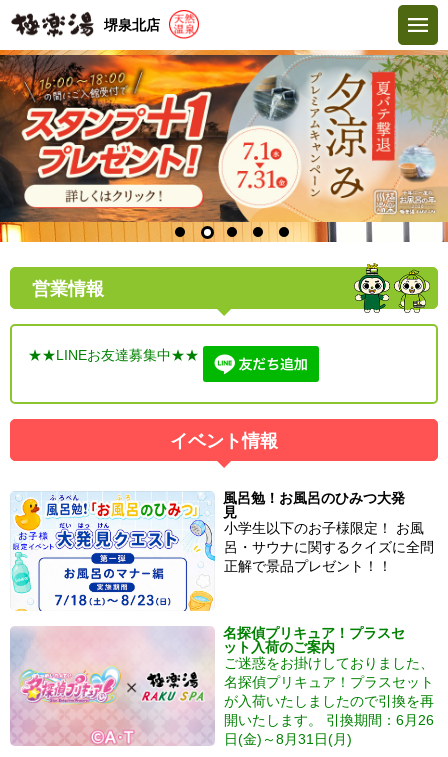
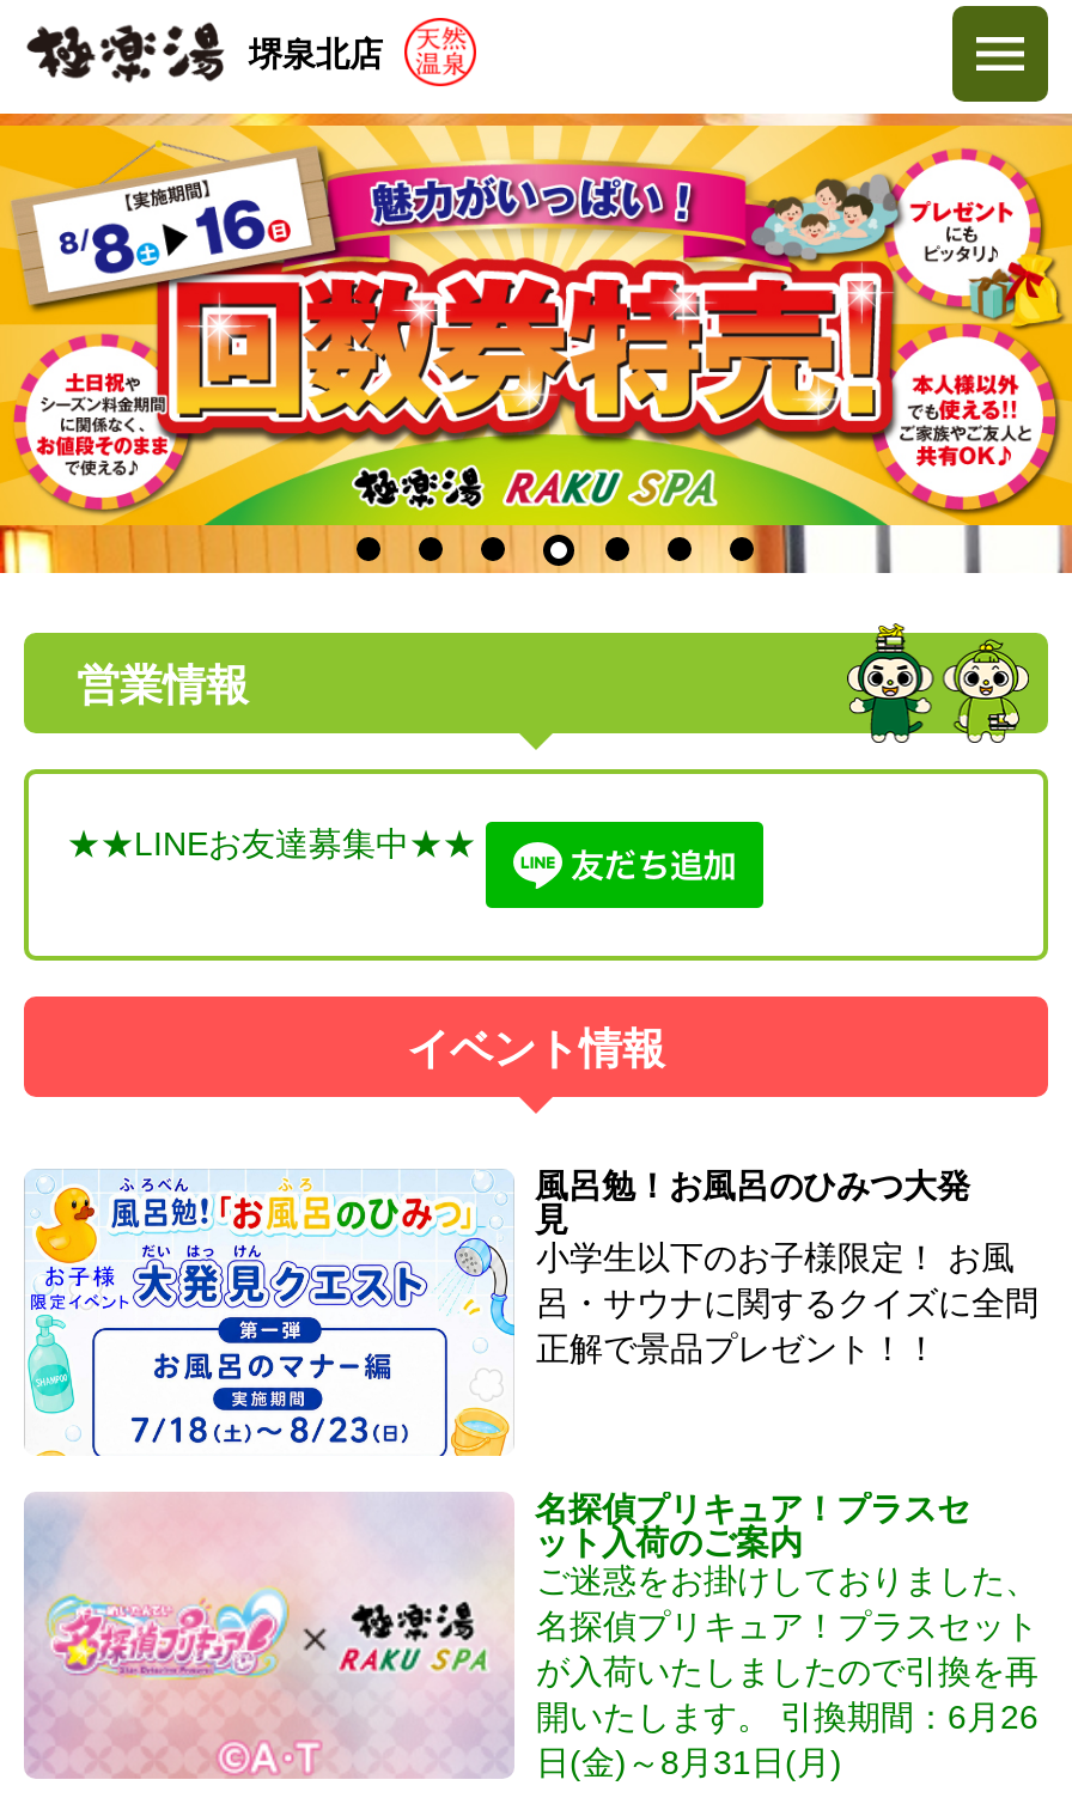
[3,54,445,240] [image] -> [7,123,1065,568] [image]

